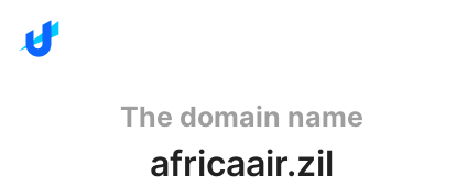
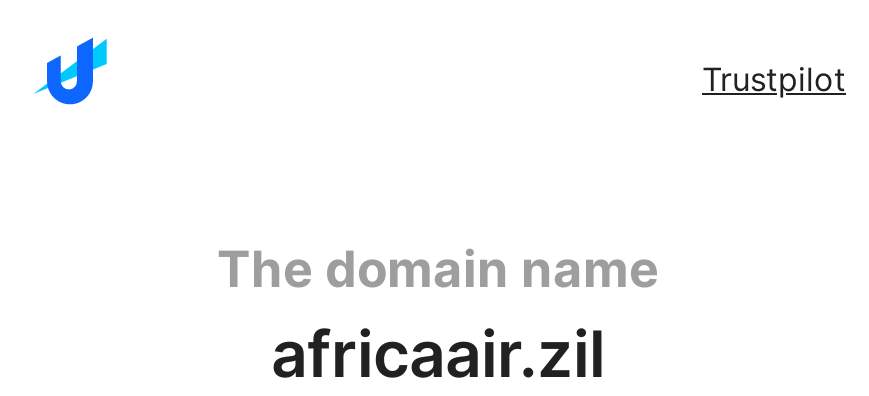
none -> [702,59,846,99] Trustpilot

